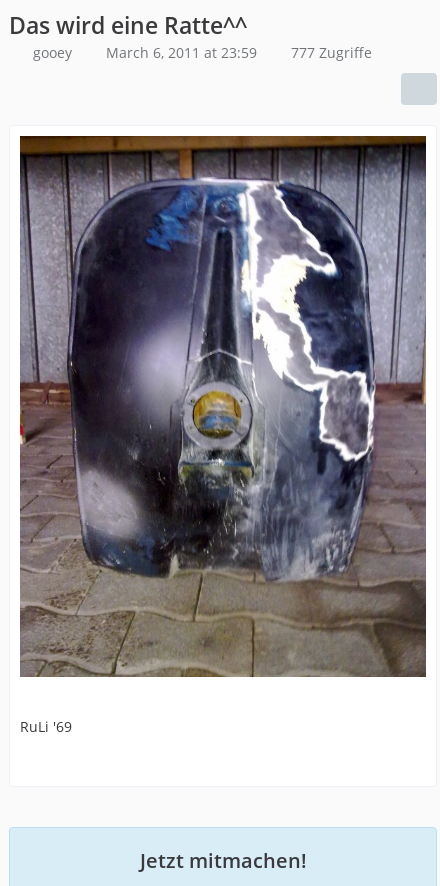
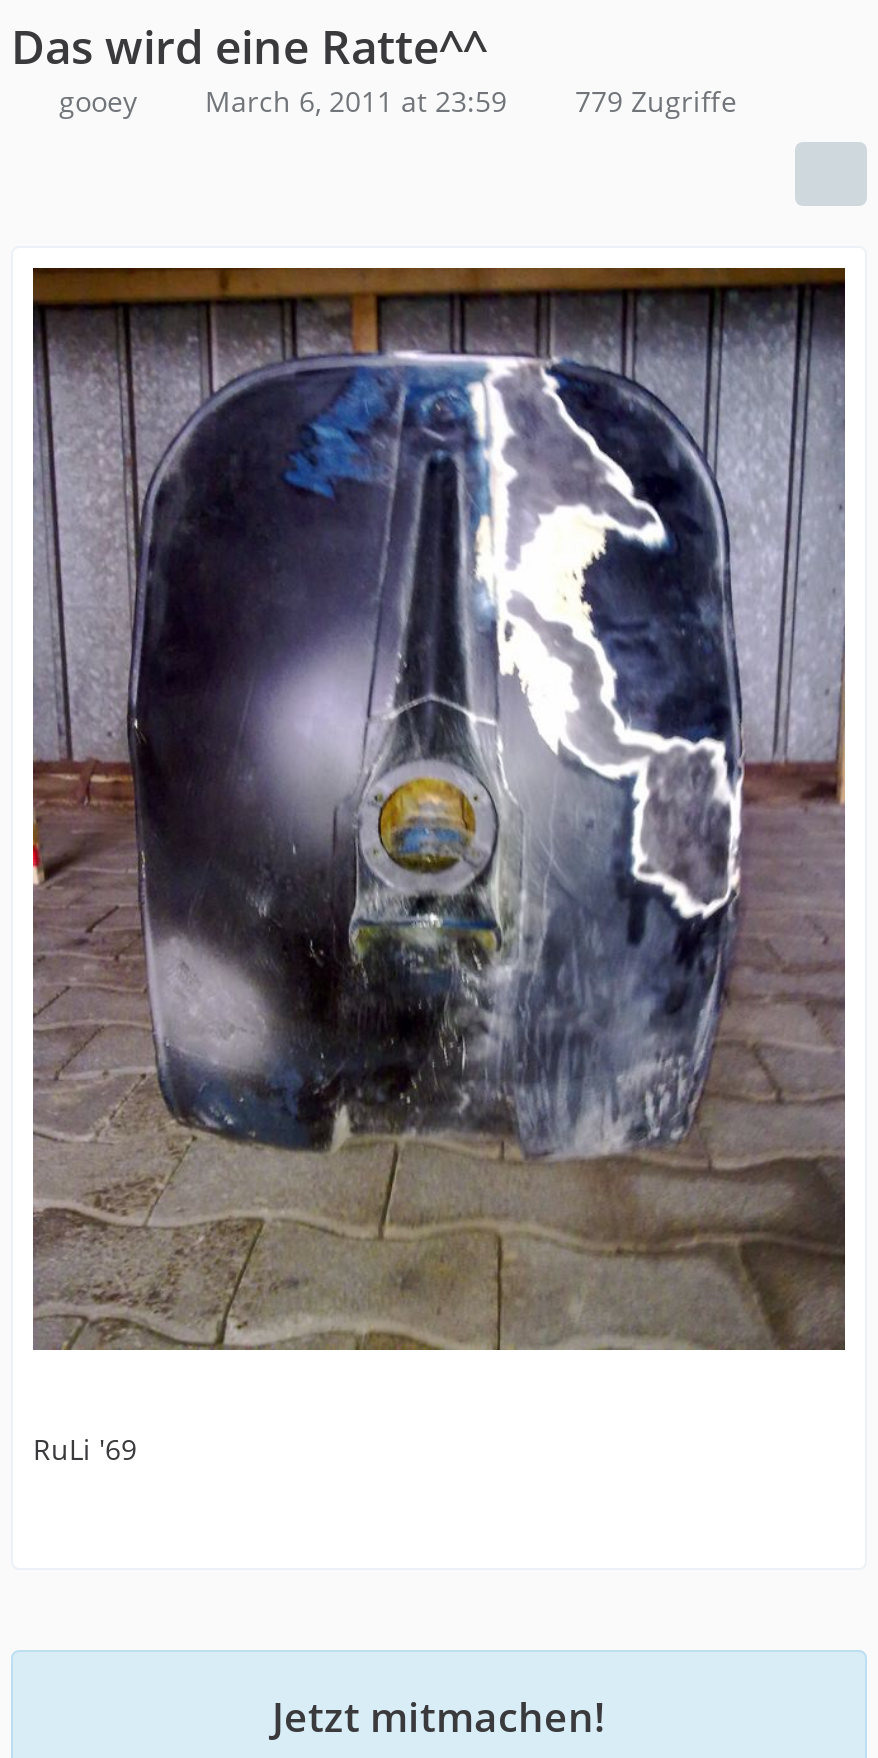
[33,43,372,62] gooey March 6, 2011 at 23:59 777 Zugriffe -> [59,82,737,120] gooey March 6, 2011 at 23:59 779 Zugriffe

